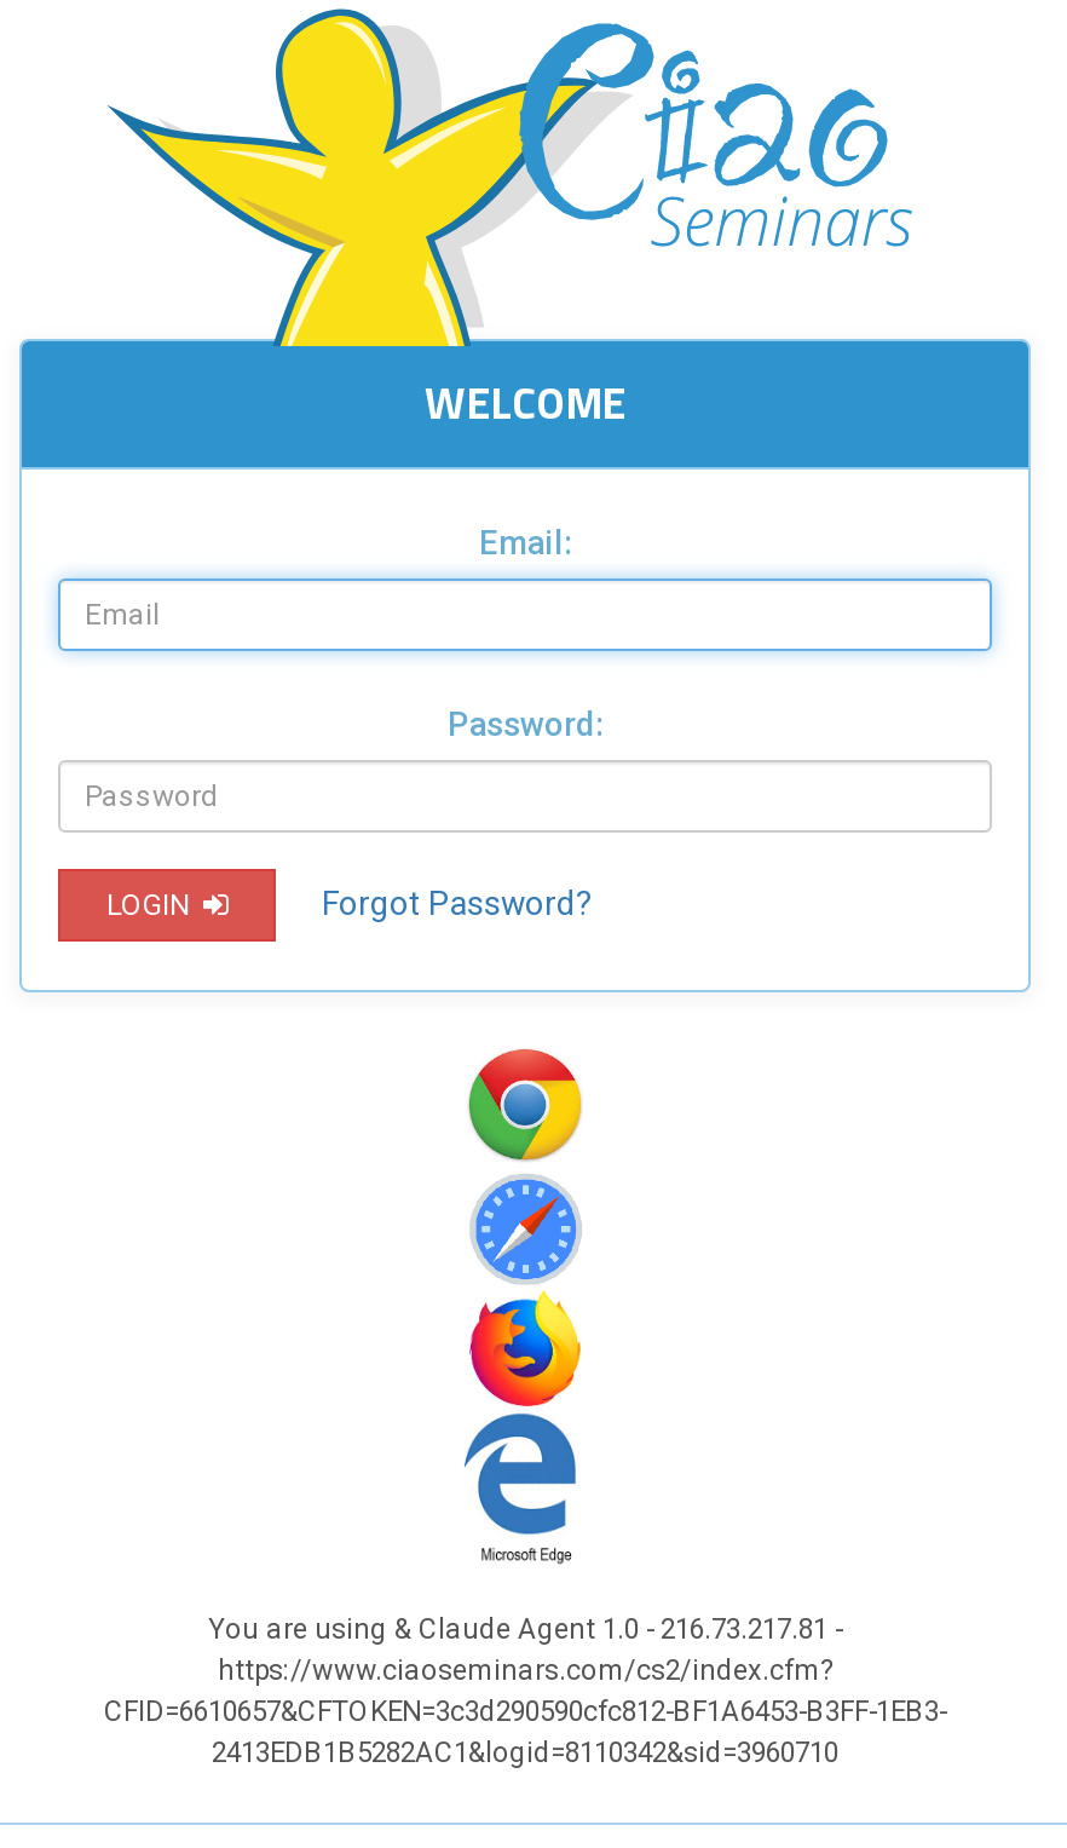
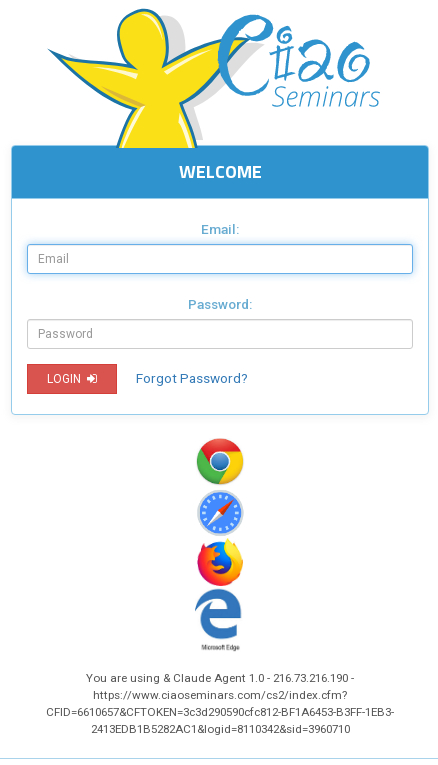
[208,1612,842,1645] You are using & Claude Agent 1.0 - 216.73.217.81 - -> [86,671,354,685] You are using & Claude Agent 1.0 - 216.73.216.190 -

